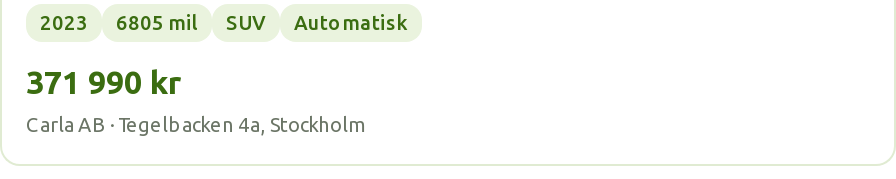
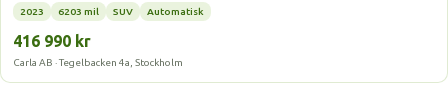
[40,12,408,34] 2023 6805 mil SUV Automatisk -> [20,6,204,17] 2023 6203 mil SUV Automatisk
[26,64,182,100] 371 990 kr -> [13,32,91,50] 416 990 kr

